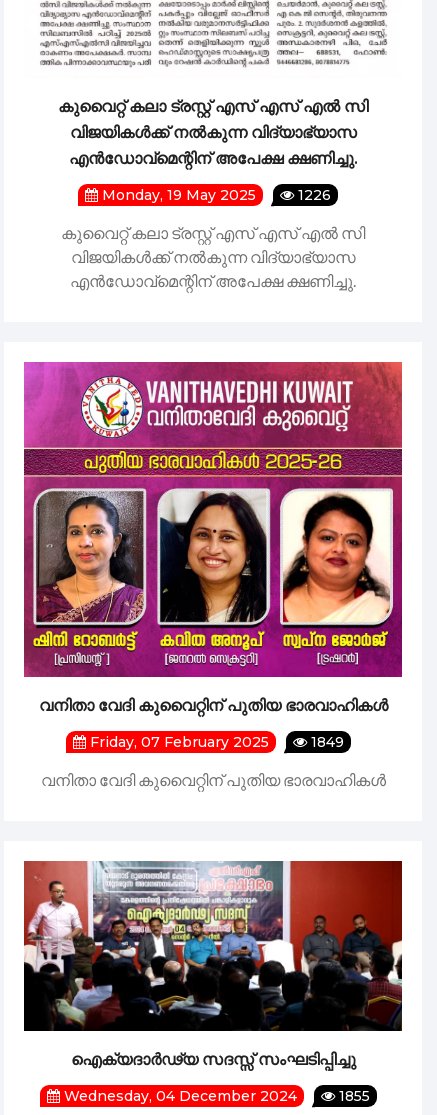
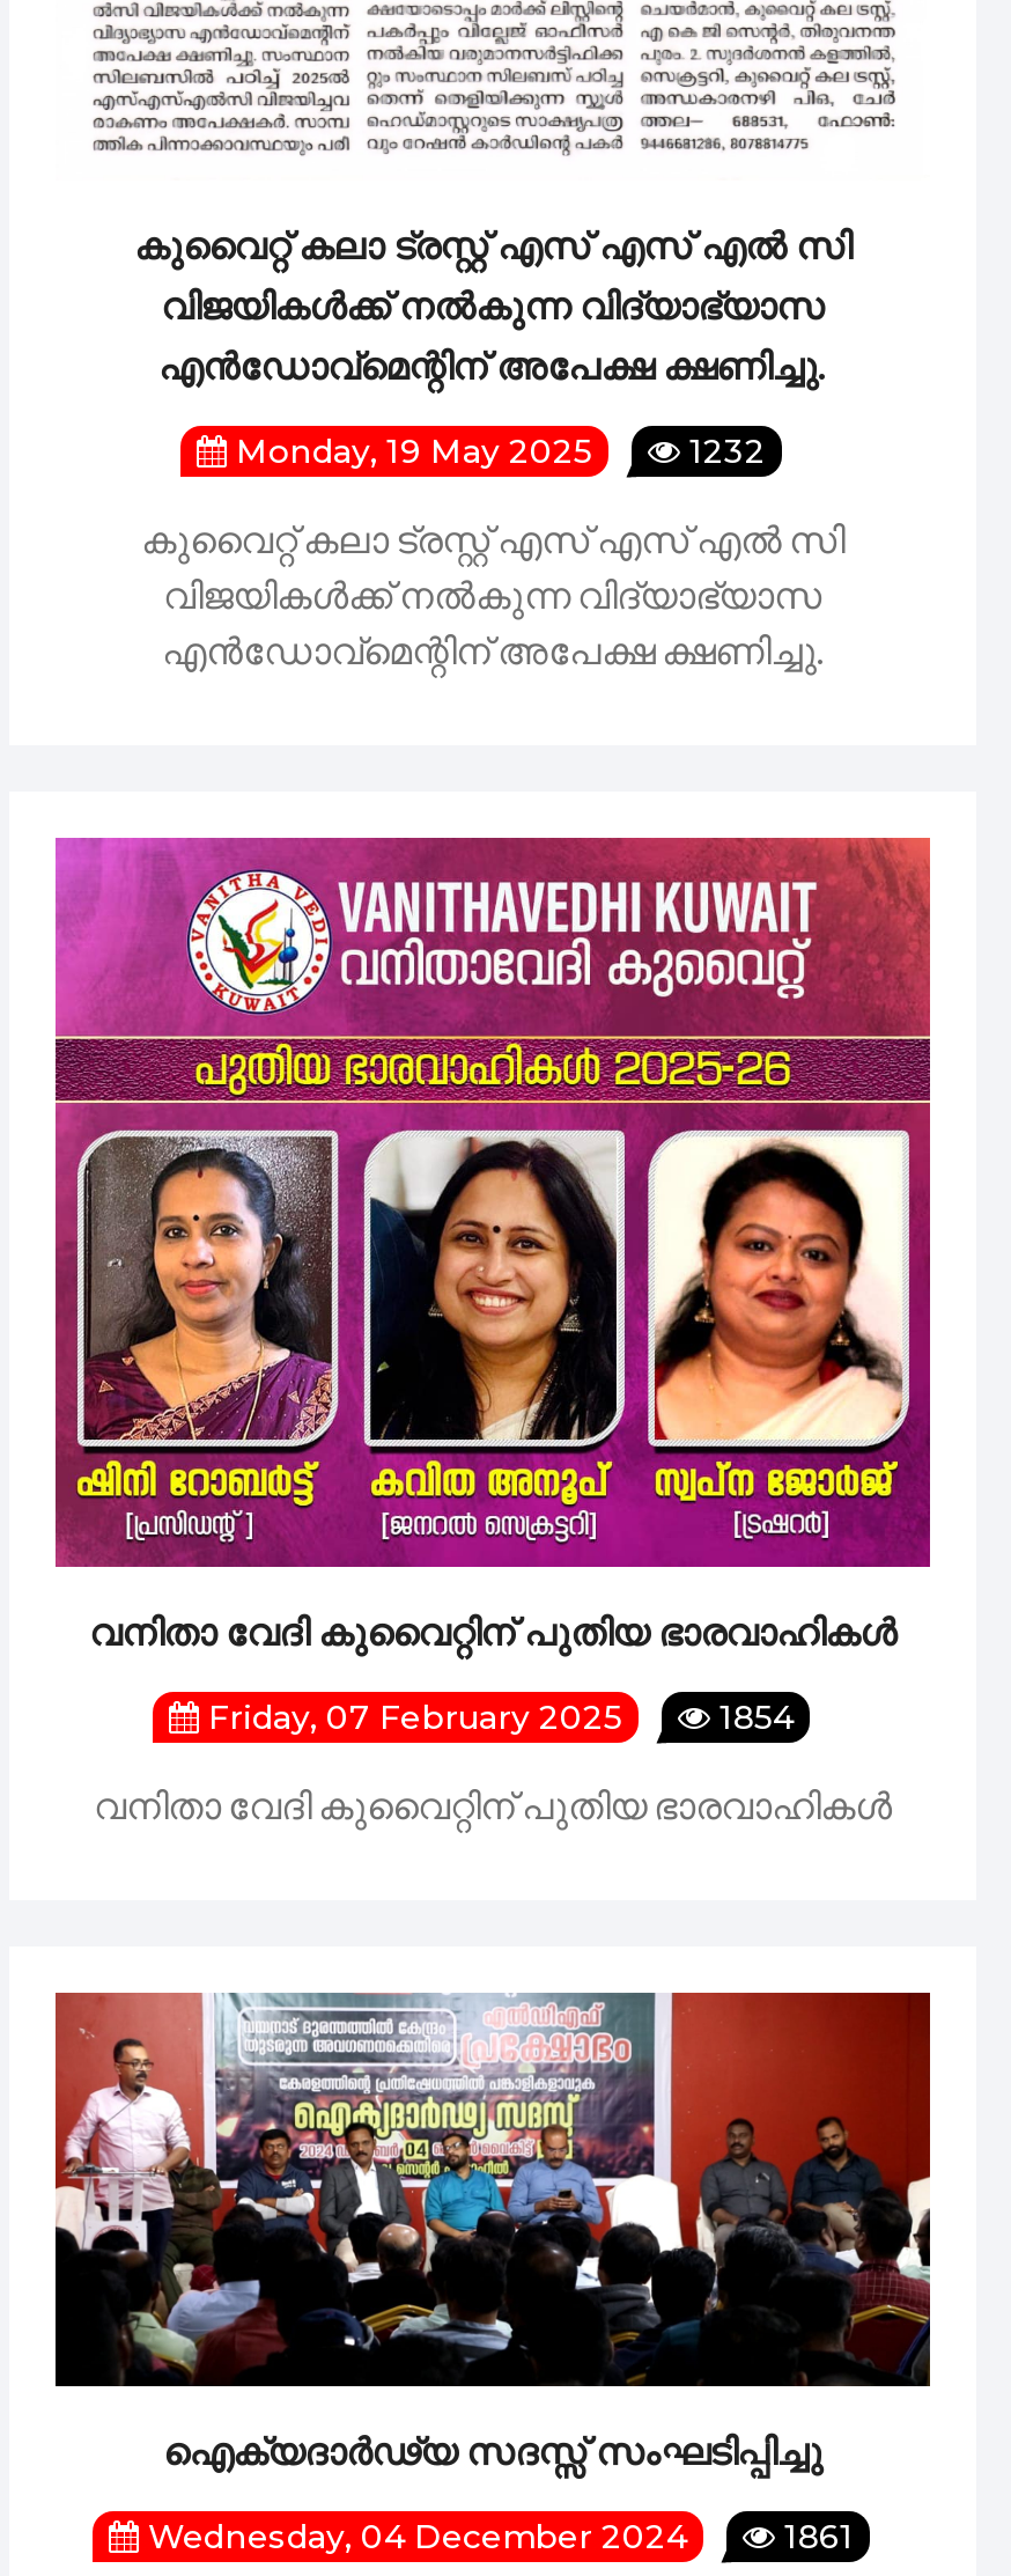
[294,186,331,204] 1226 -> [680,431,766,473] 1232
[306,733,343,751] 1849 -> [710,1697,794,1739] 1854
[334,1087,369,1105] 1855 -> [775,2517,854,2559] 1861

